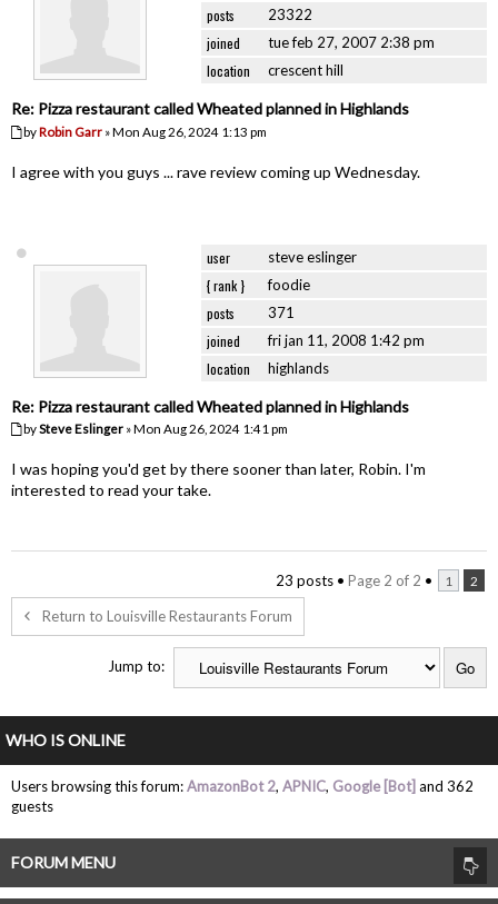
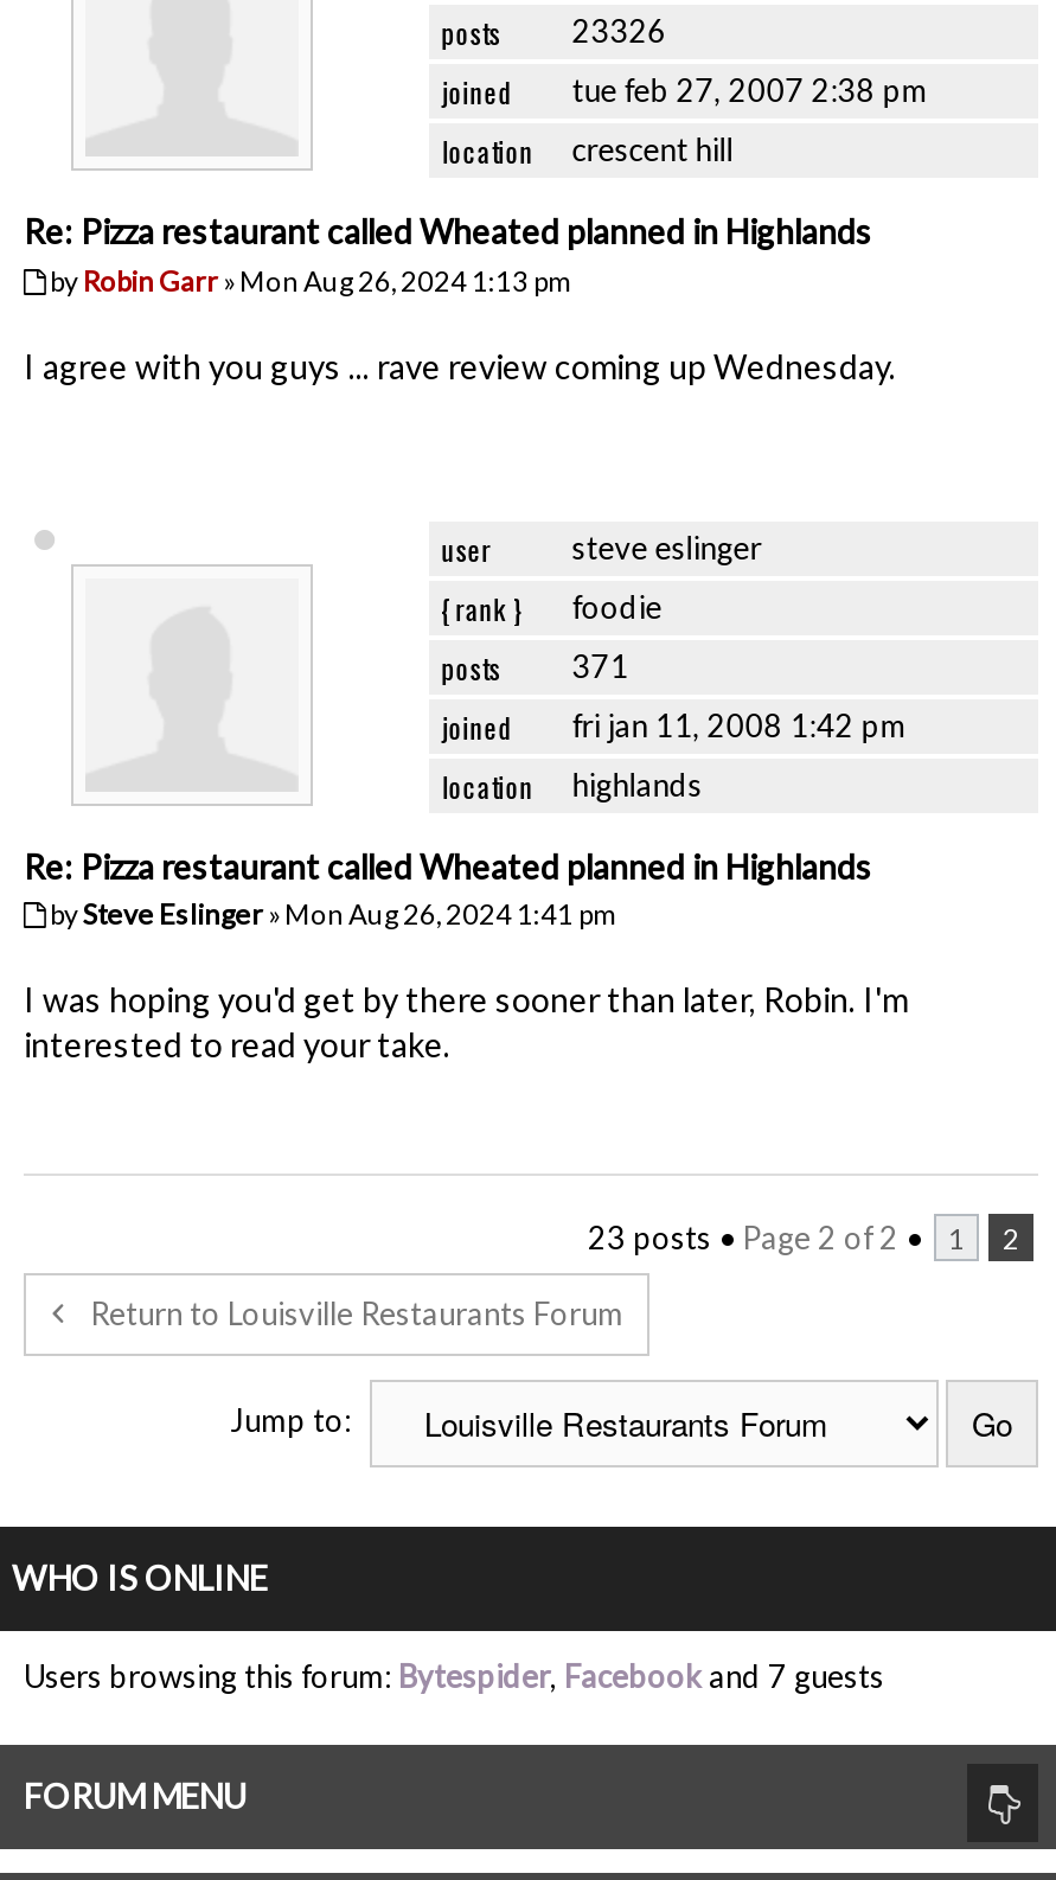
[207,6,313,25] posts 23322 -> [441,13,667,53] posts 23326
[11,777,474,815] Users browsing this forum: AmazonBot 2, APNIC, Google [Bot] and 362 | guests -> [24,1656,884,1694] Users browsing this forum: Bytespider, Facebook and 7 guests

